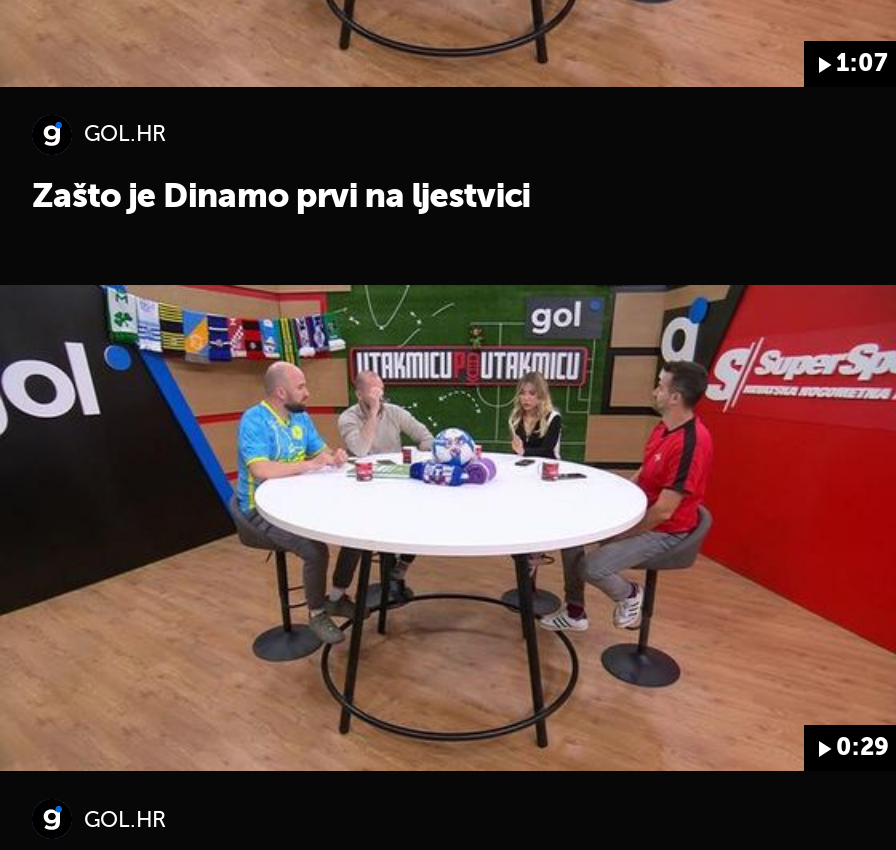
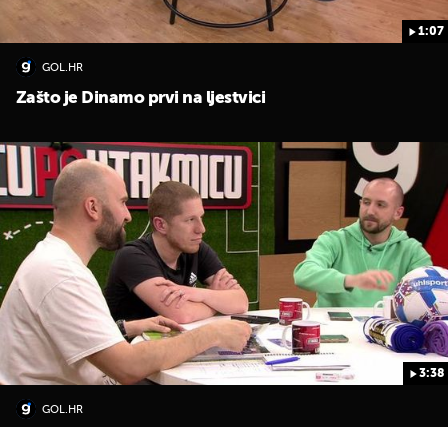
[6,284,890,772] [image] | 0:29 -> [3,141,445,386] [image] | 3:38

